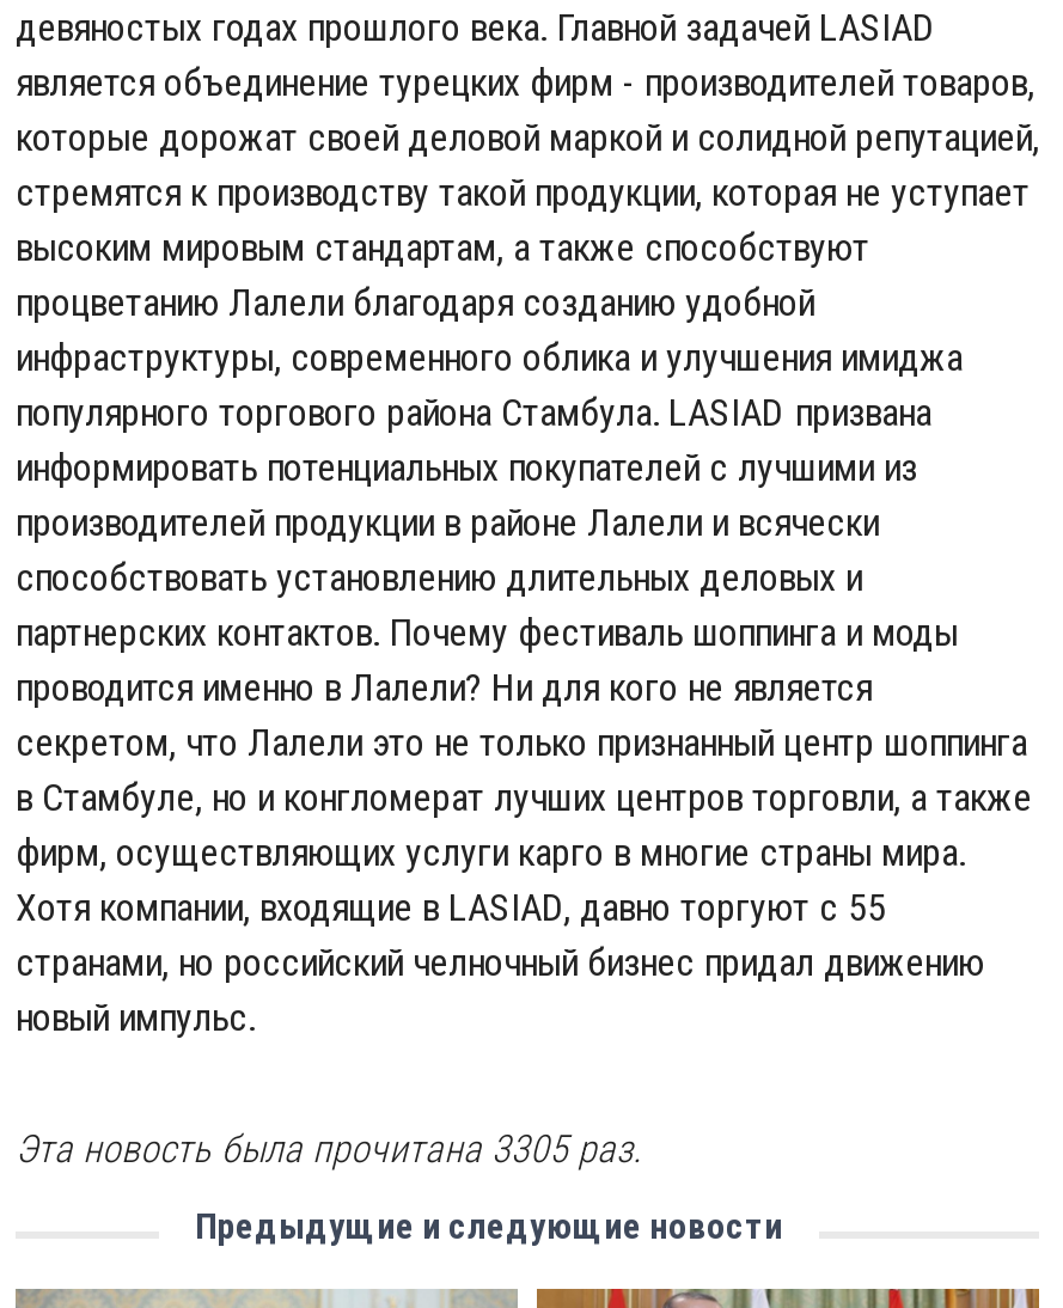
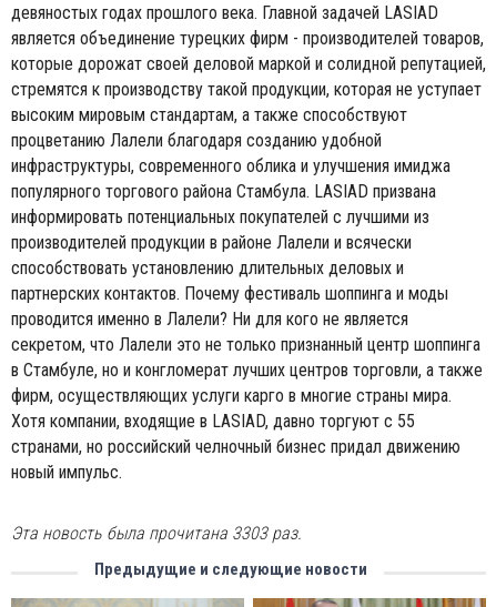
[16,1125,642,1171] Эта новость была прочитана 3305 раз. -> [11,522,302,543] Эта новость была прочитана 3303 раз.

